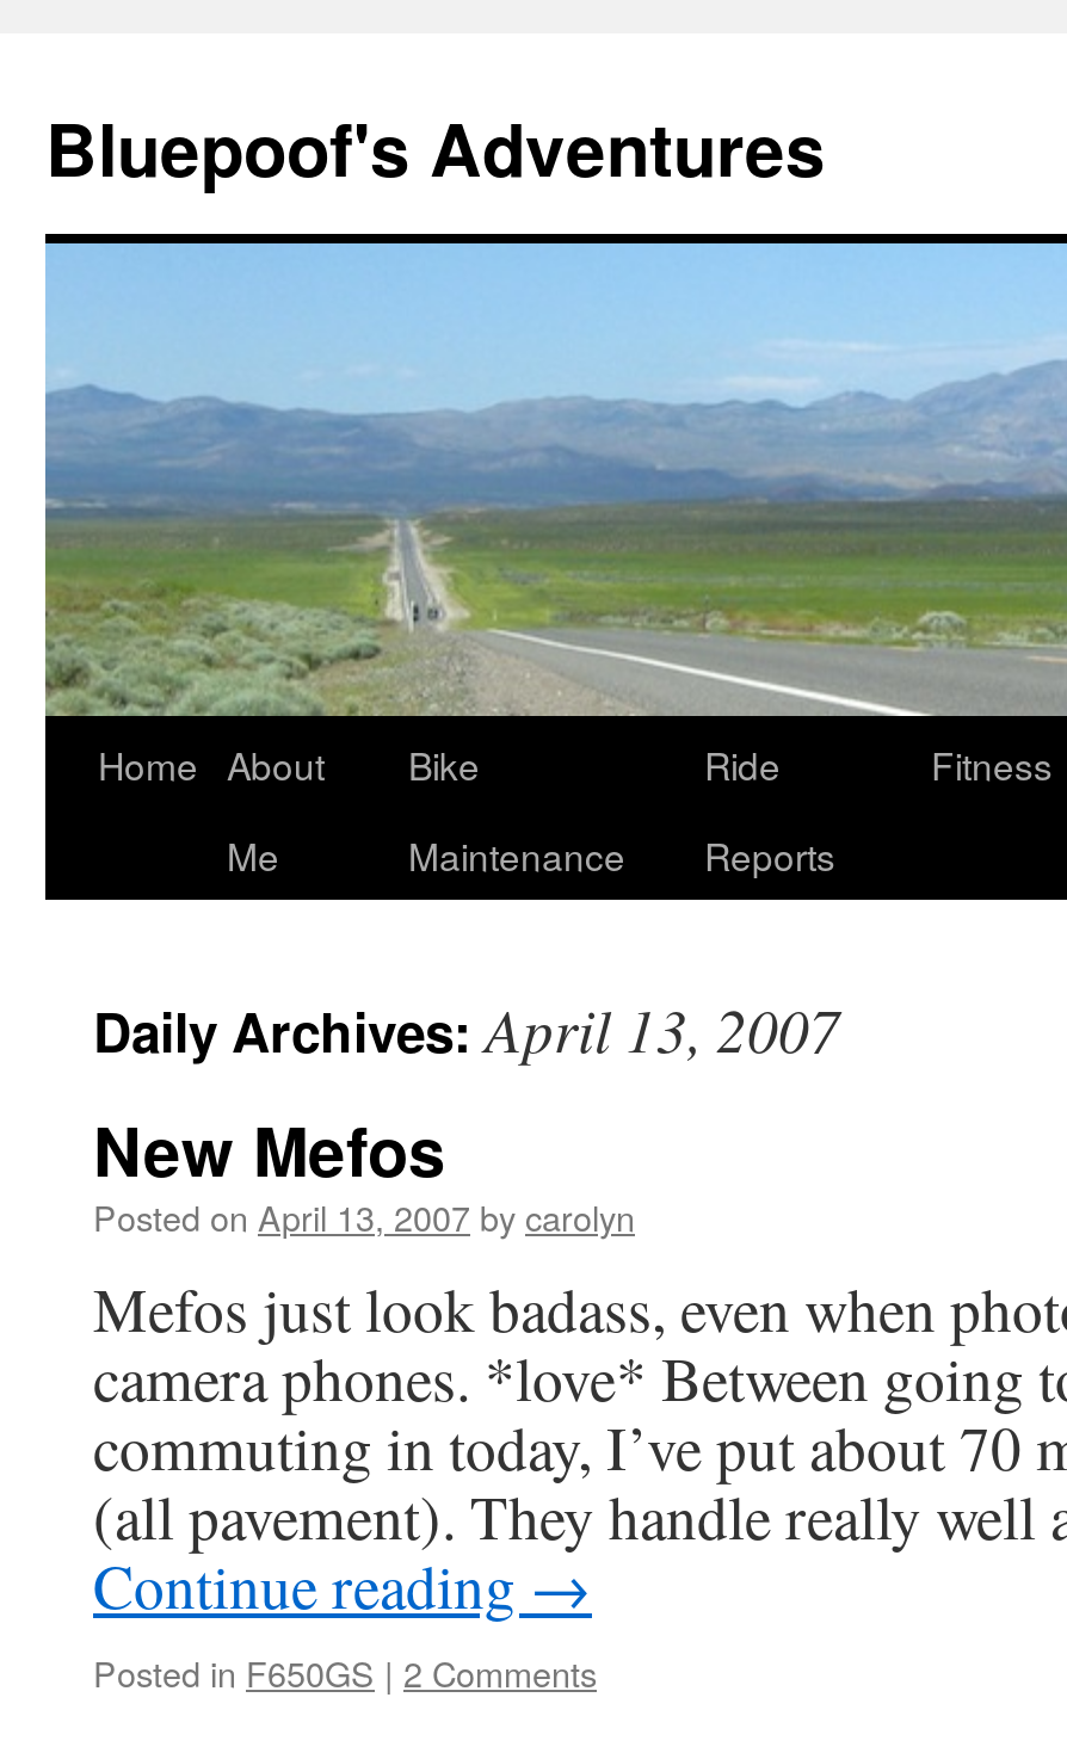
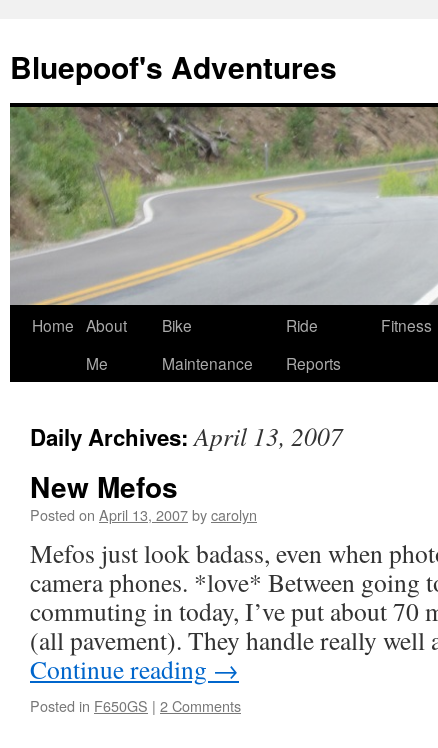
[43,241,1060,718] [image] -> [9,106,435,306] [image]

